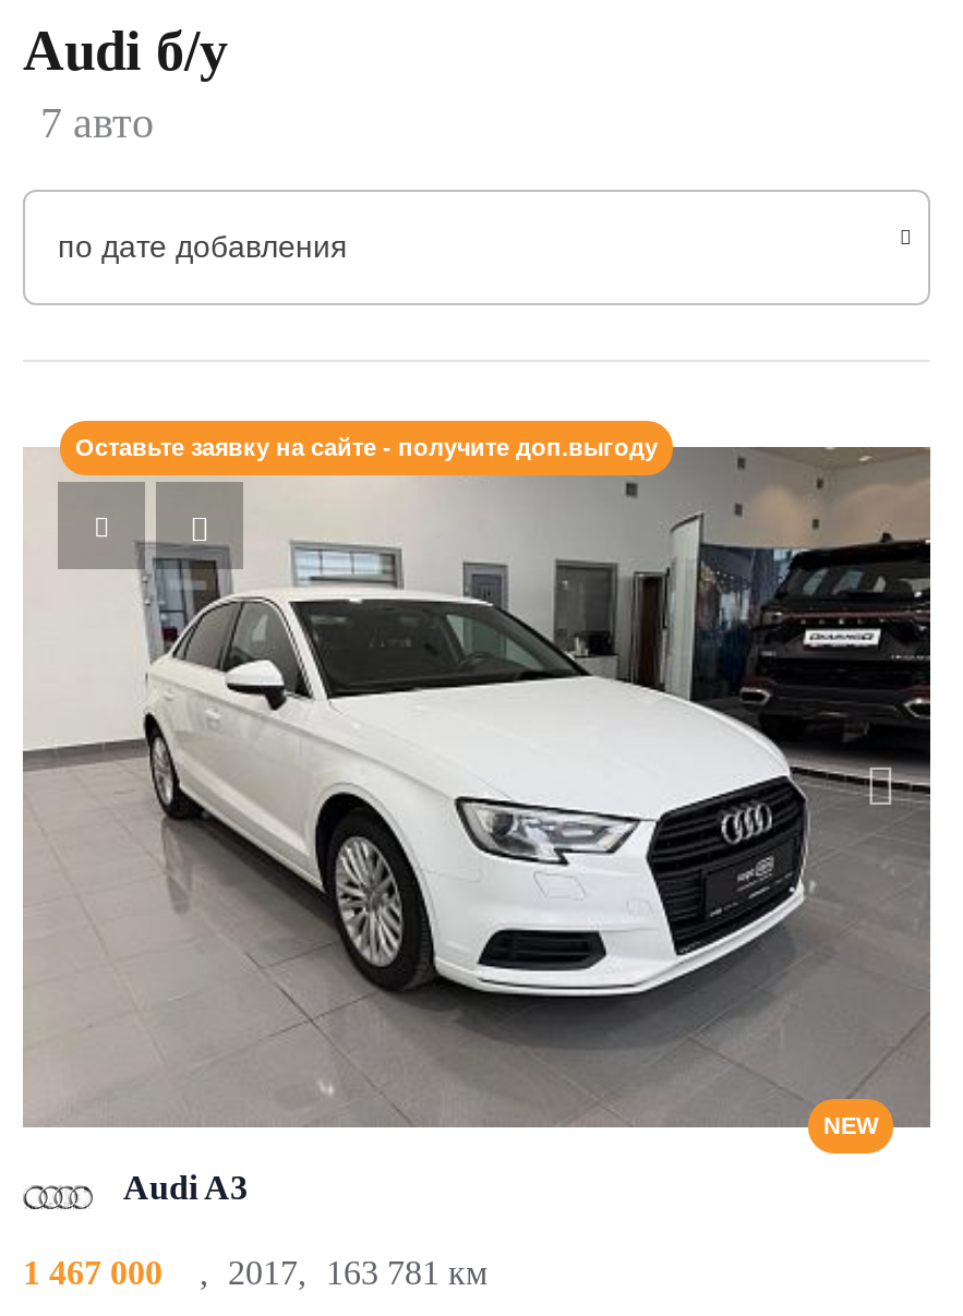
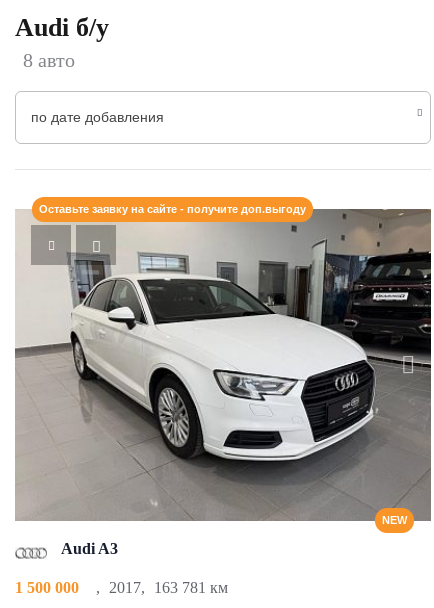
[40,98,154,146] 7 авто -> [23,49,75,71] 8 авто
[23,1254,487,1291] 1 467 000 , 2017, 163 781 км -> [15,579,228,596] 1 500 000 , 2017, 163 781 км

